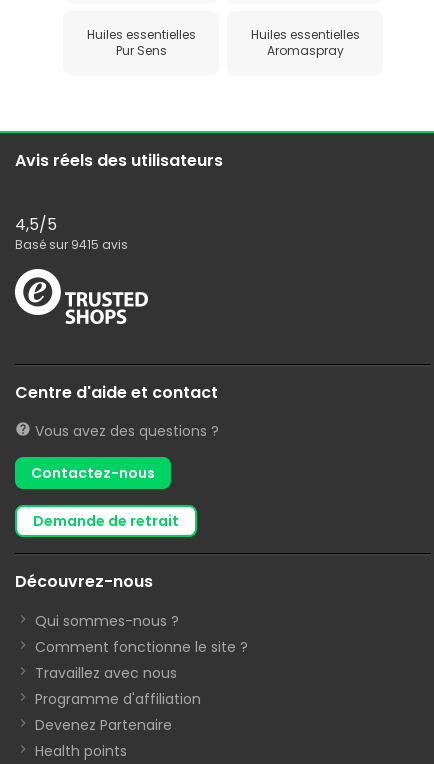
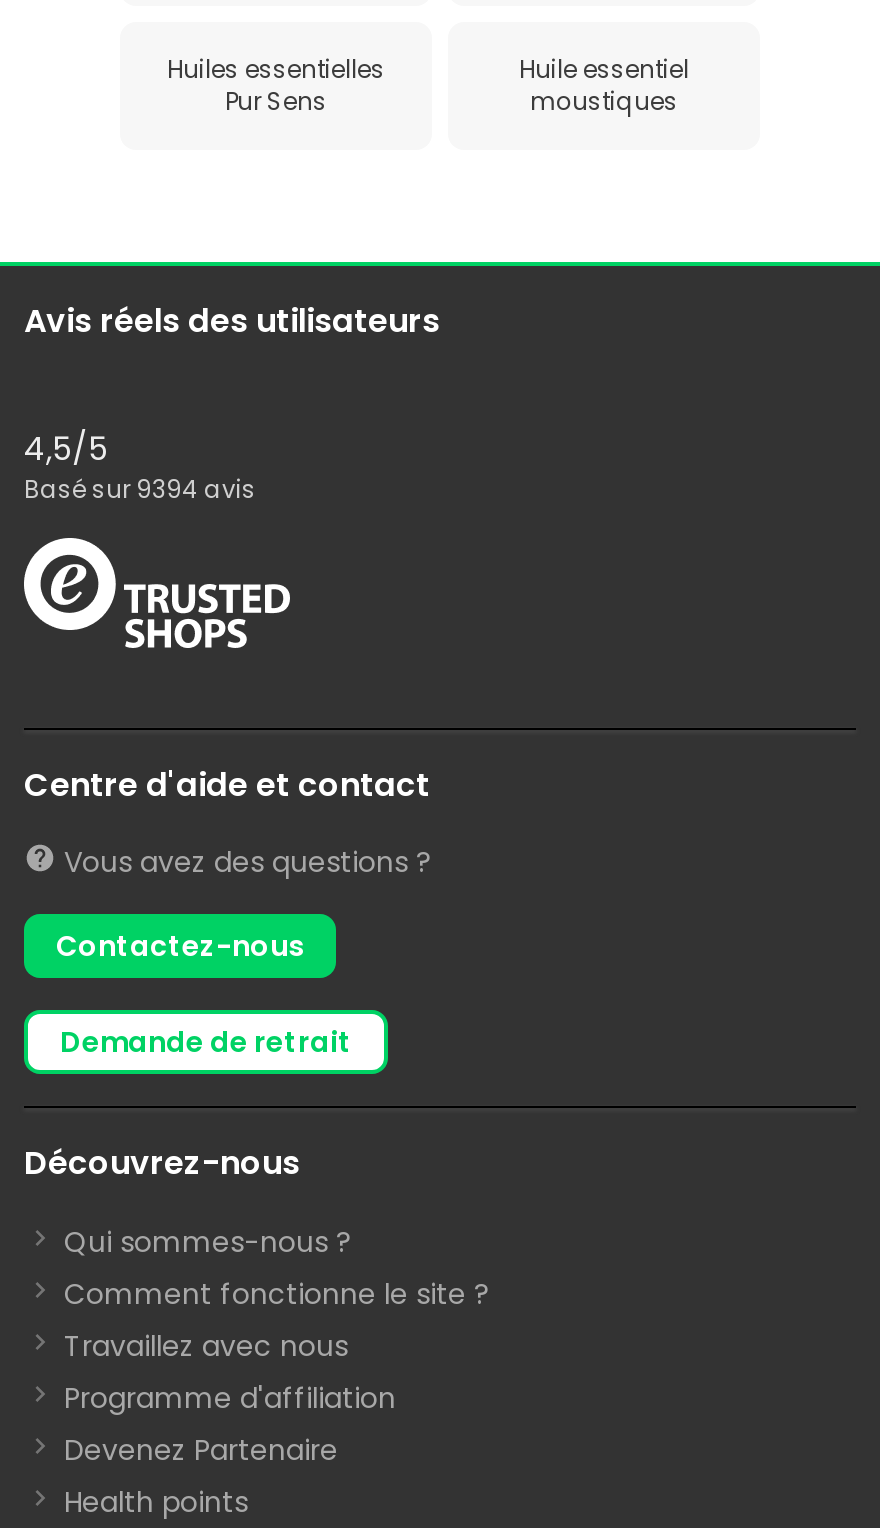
[250,25,359,58] Huiles essentielles | Aromaspray -> [519,51,689,117] Huile essentiel | moustiques
[15,235,128,252] Basé sur 9415 avis -> [24,471,256,505] Basé sur 9394 avis

